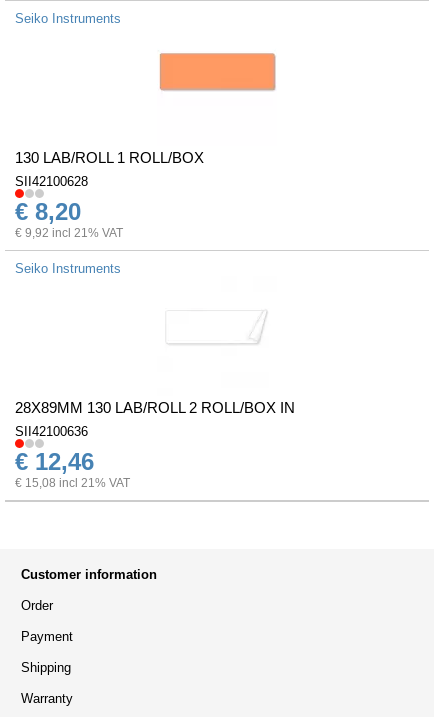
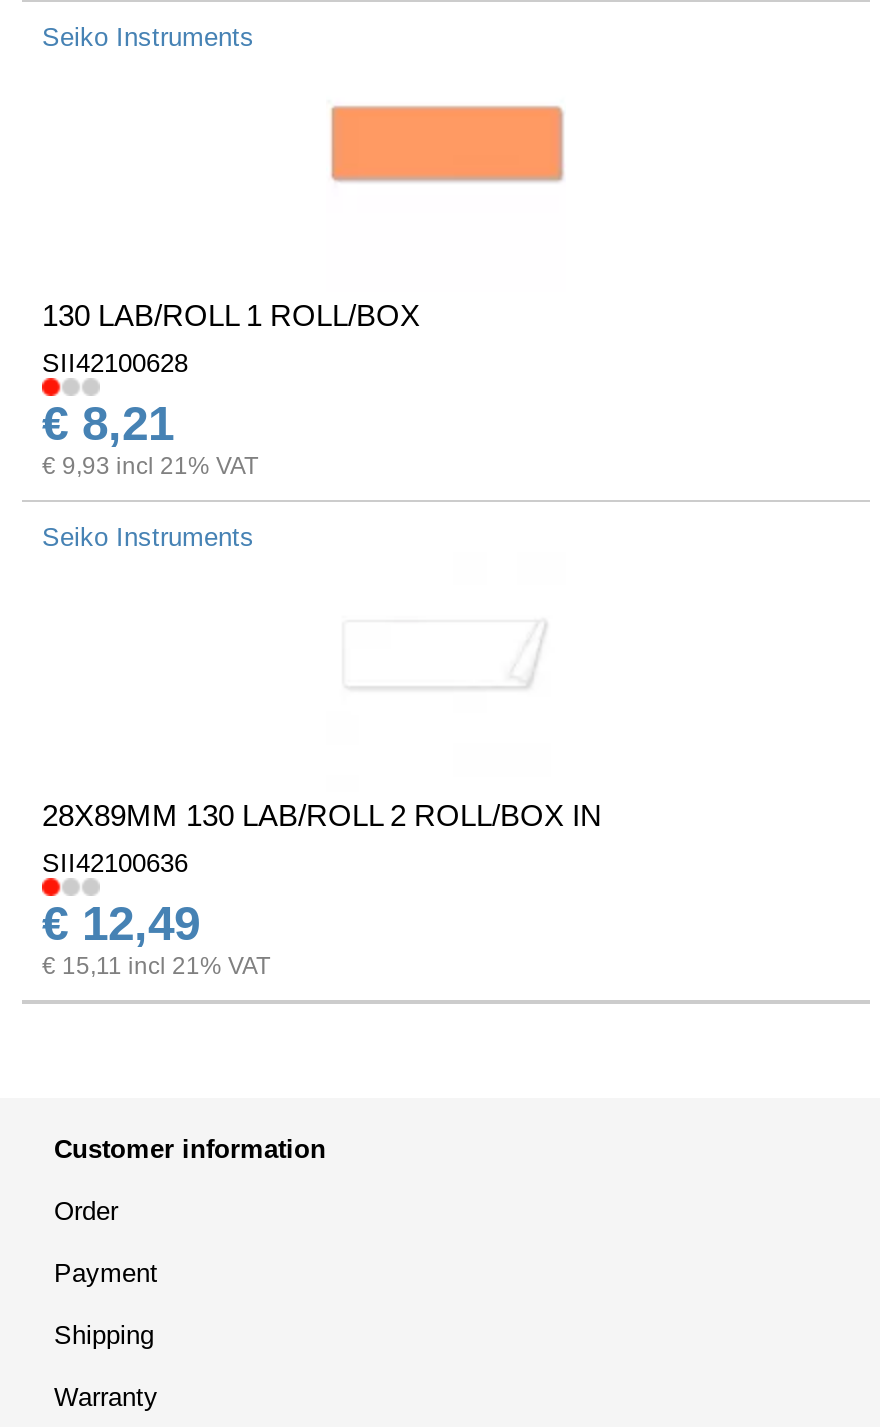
[15,198,81,225] € 8,20 -> [42,396,174,450] € 8,21
[15,226,123,240] € 9,92 incl 21% VAT -> [42,452,258,480] € 9,93 incl 21% VAT
[15,448,94,475] € 12,46 -> [42,896,200,950] € 12,49
[15,476,130,490] € 15,08 incl 21% VAT -> [42,952,270,980] € 15,11 incl 21% VAT

